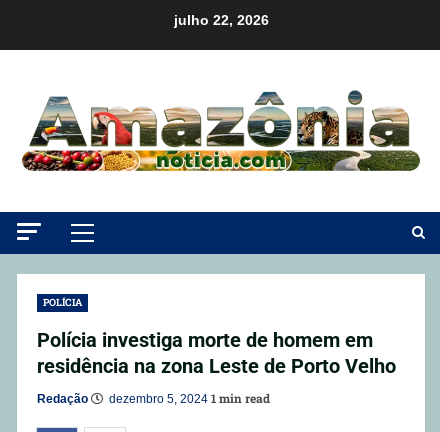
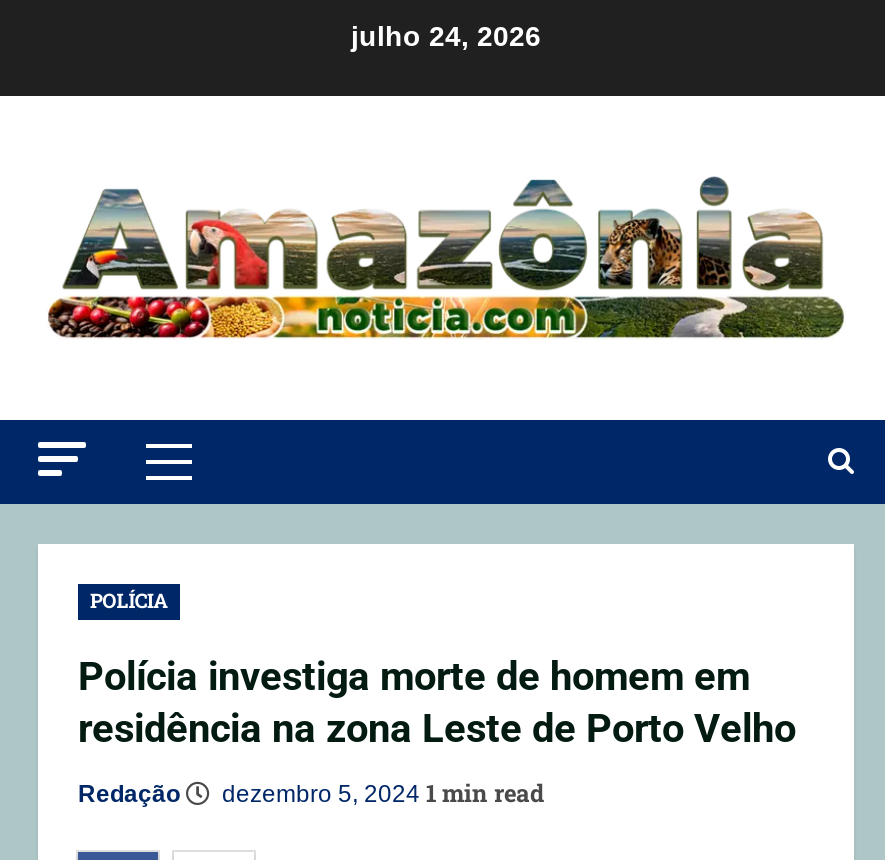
[173,12,268,28] julho 22, 2026 -> [351,20,541,52] julho 24, 2026

